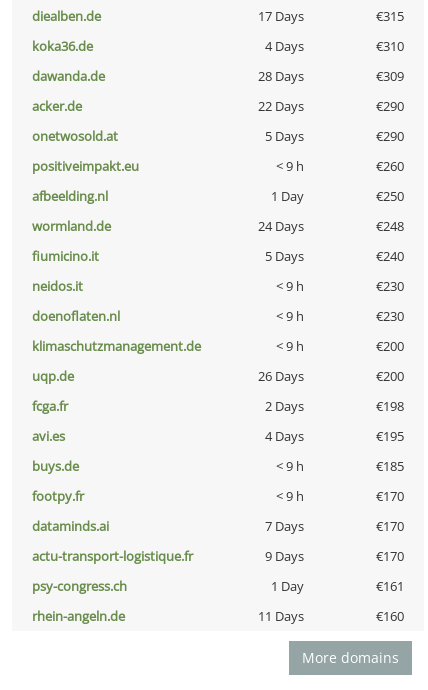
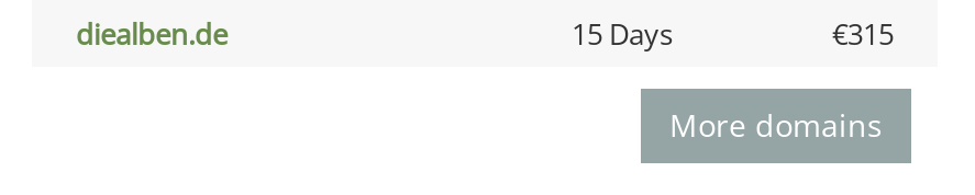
[257,7,303,25] 17 Days -> [572,14,673,54] 15 Days
[32,37,404,625] koka36.de | 4 Days | €310 | dawanda.de | 28 Days | €309 | acker.de | 22 Days | €290 | onetwosold.at | 5 Days | €290 | positiveimpakt.eu | < 9 h | €260 | afbeelding.nl | 1 Day | €250 | wormland.de | 24 Days | €248 | fiumicino.it | 5 Days | €240 | neidos.it | < 9 h | €230 | doenoflaten.nl | < 9 h | €230 | klimaschutzmanagement.de | < 9 h | €200 | uqp.de | 26 Days | €200 | fcga.fr | 2 Days | €198 | avi.es | 4 Days | €195 | buys.de | < 9 h | €185 | footpy.fr | < 9 h | €170 | dataminds.ai | 7 Days | €170 | actu-transport-logistique.fr | 9 Days | €170 | psy-congress.ch | 1 Day | €161 | rhein-angeln.de | 11 Days | €160 -> none

